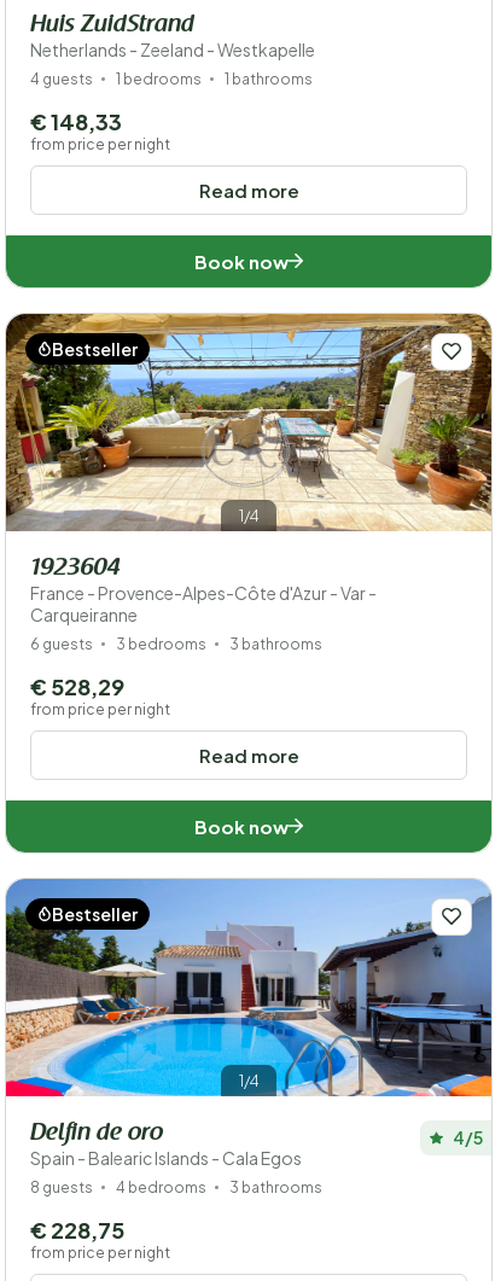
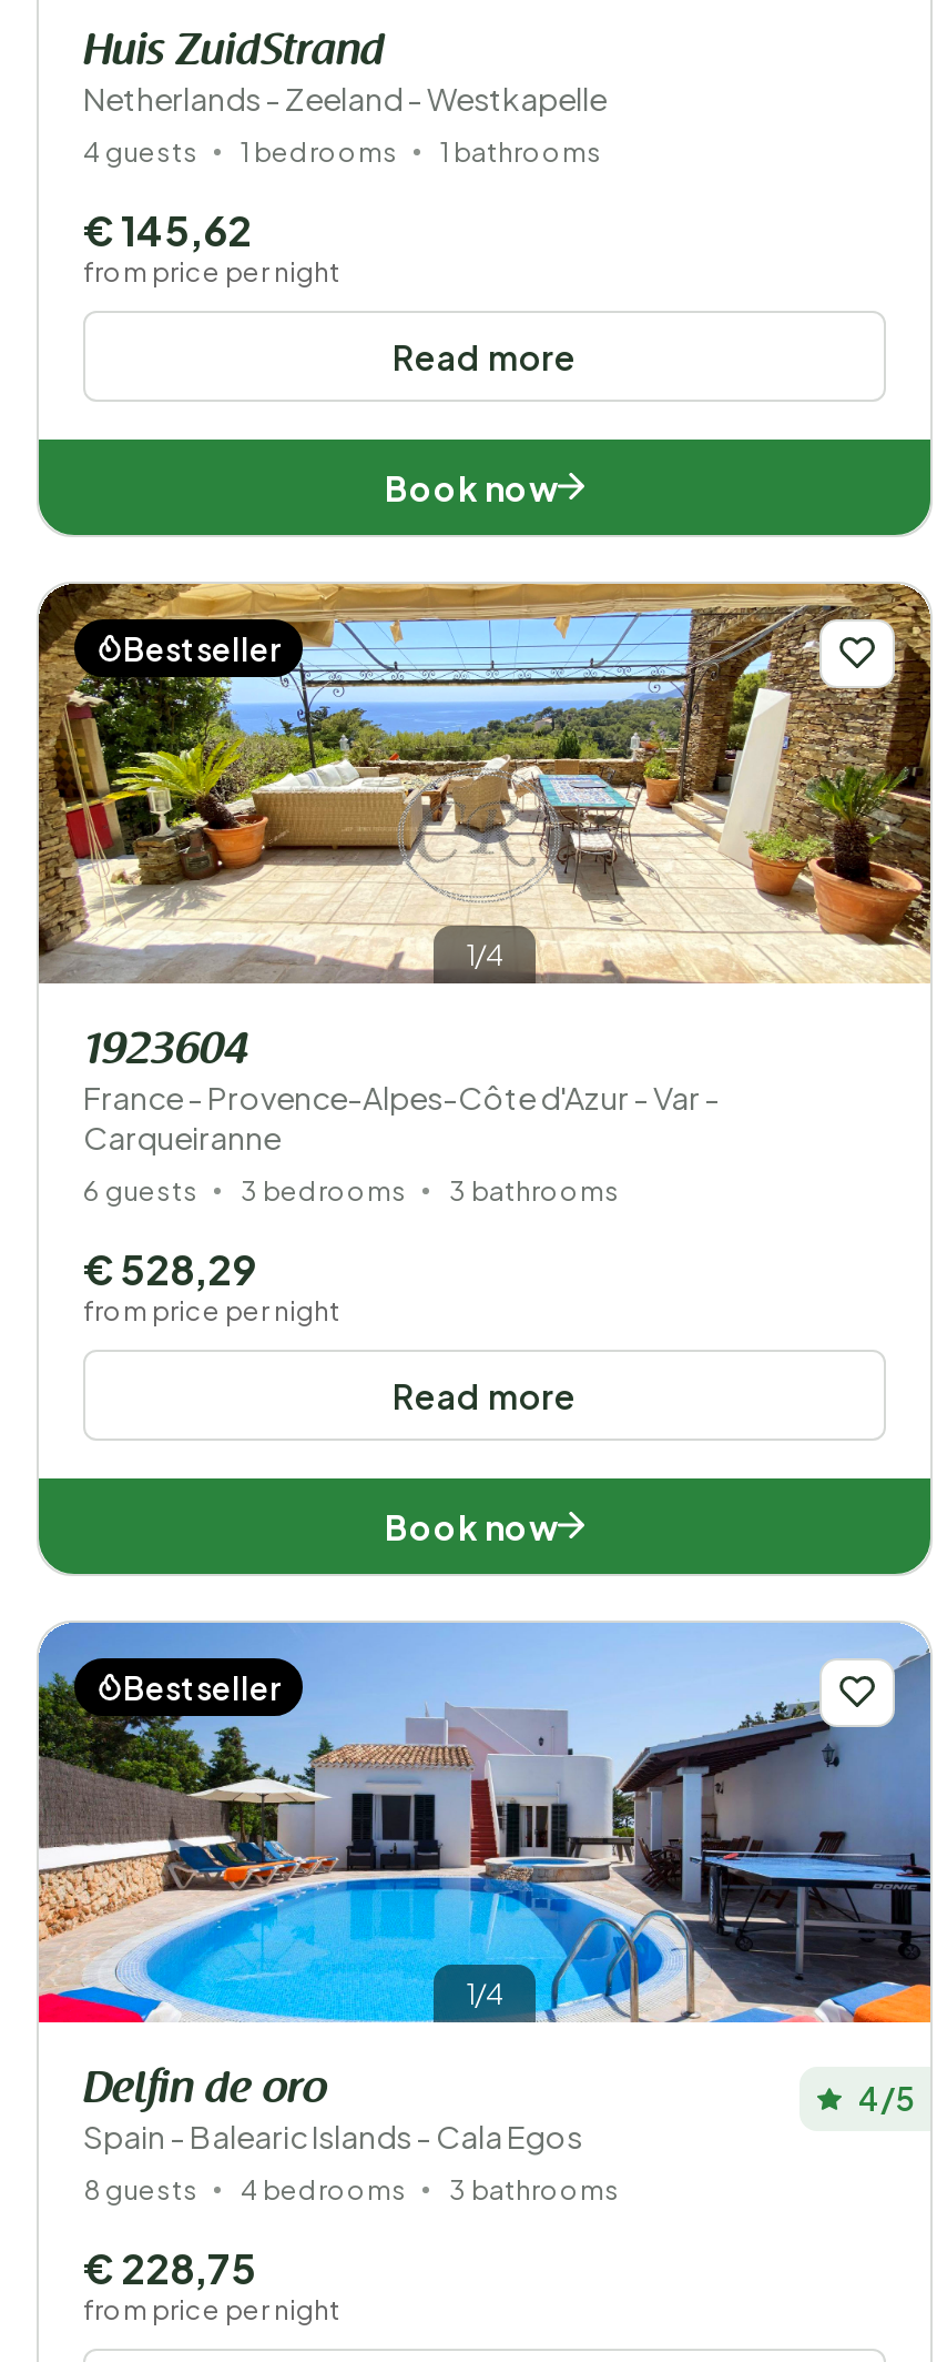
[30,107,122,135] € 148,33 -> [83,204,252,255] € 145,62

